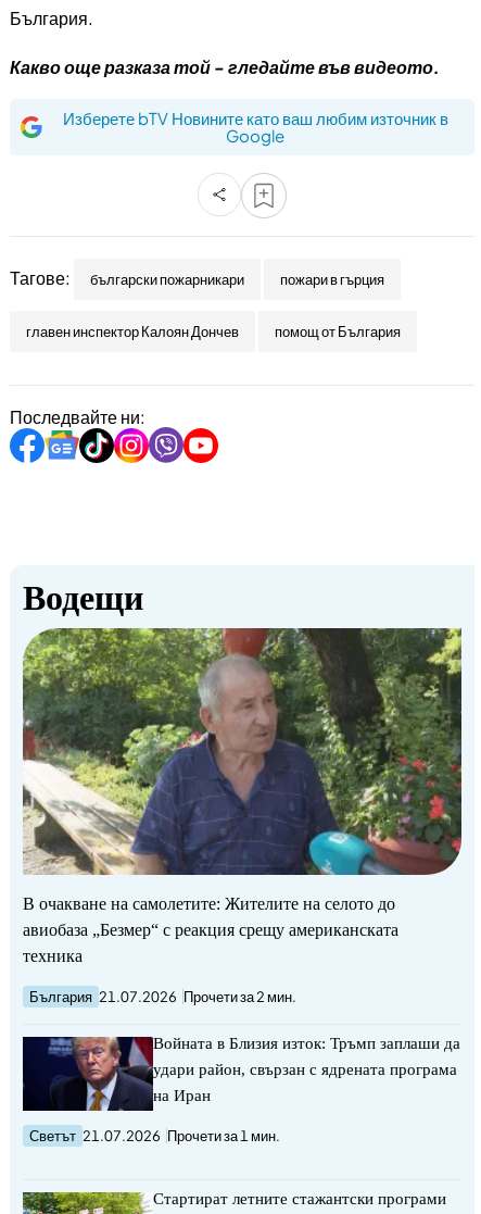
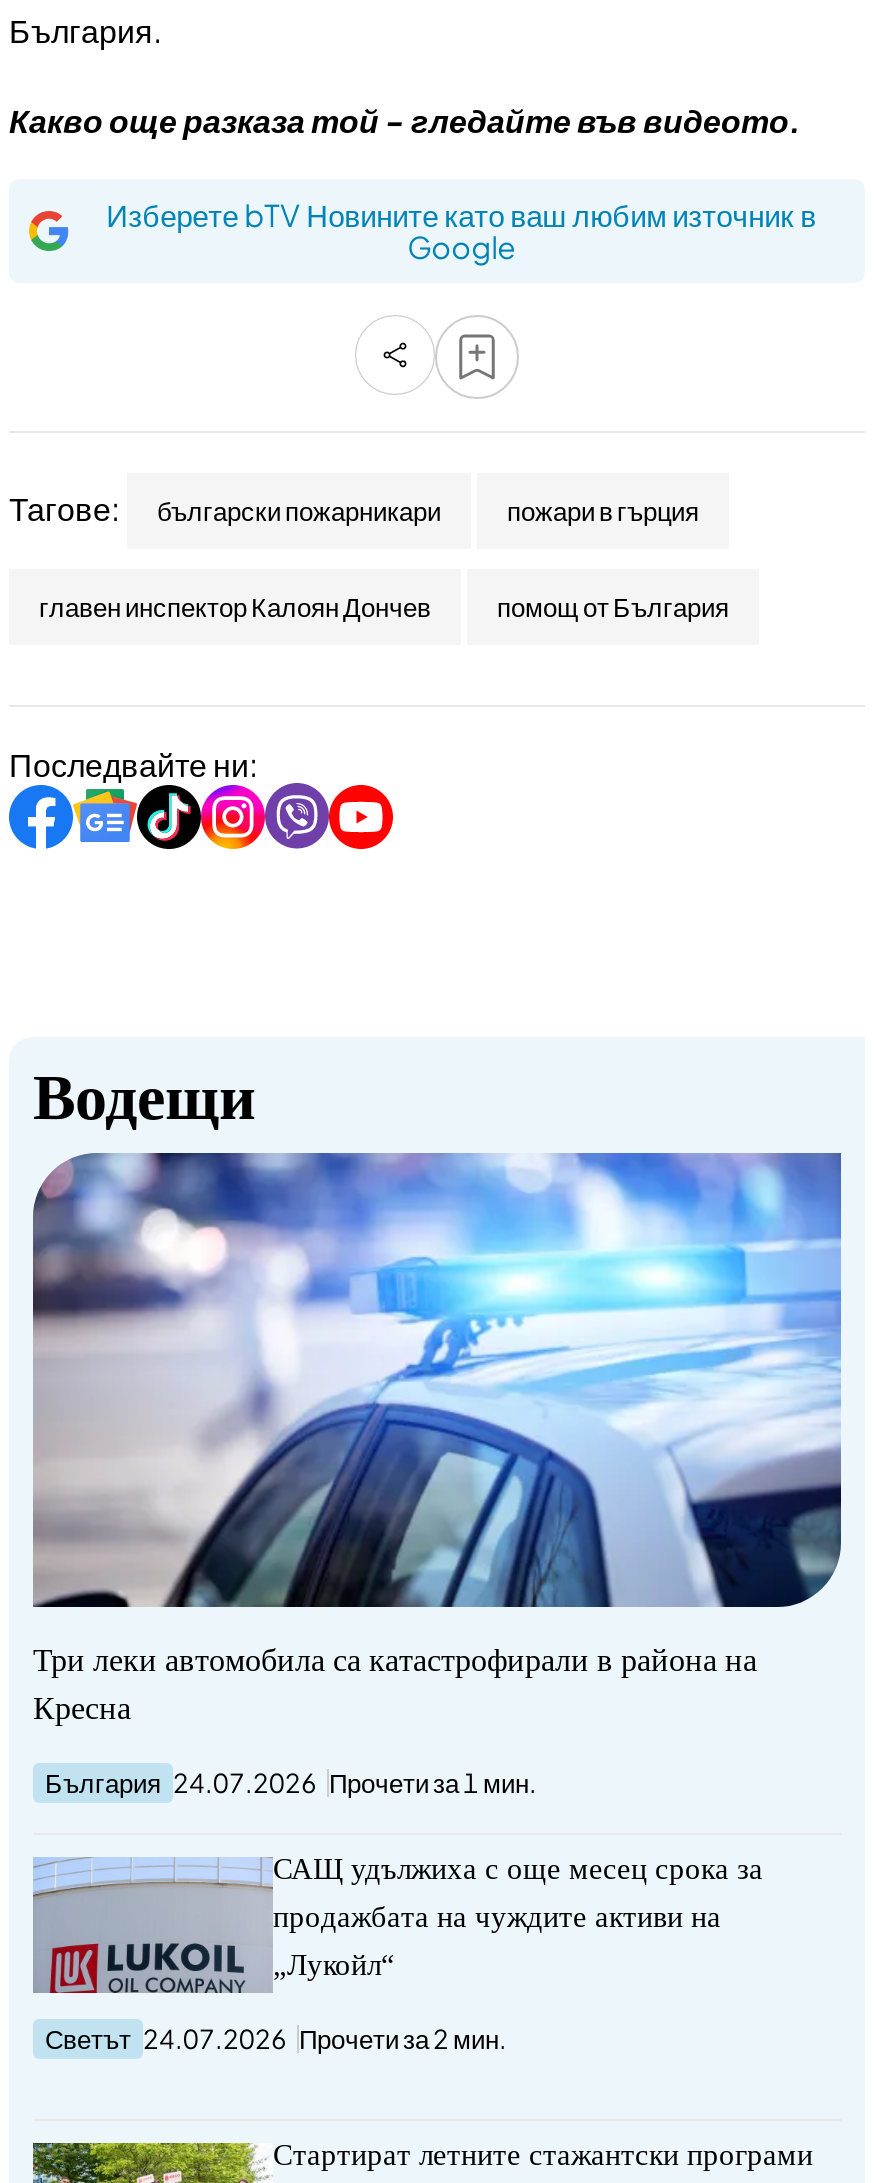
[22,627,463,965] [image] | В очакване на самолетите: Жителите на селото до | авиобаза „Безмер“ с реакция срещу американската | техника -> [33,1151,843,1725] [image] | Три леки автомобила са катастрофирали в района на | Кресна
[29,988,296,1006] България 21.07.2026 Прочети за 2 мин. -> [45,1767,537,1799] България 24.07.2026 Прочети за 1 мин.
[23,1035,460,1093] [image] | Войната в Близия изток: Тръмп заплаши да -> [33,1853,763,1995] [image] | САЩ удължиха с още месец срока за
[153,1061,457,1078] удари район, свързан с ядрената програма -> [273,1901,721,1933] продажбата на чуждите активи на
[153,1087,211,1104] на Иран -> [273,1949,395,1981] „Лукойл“
[29,1127,280,1145] Светът 21.07.2026 Прочети за 1 мин. -> [45,2023,507,2055] Светът 24.07.2026 Прочети за 2 мин.

